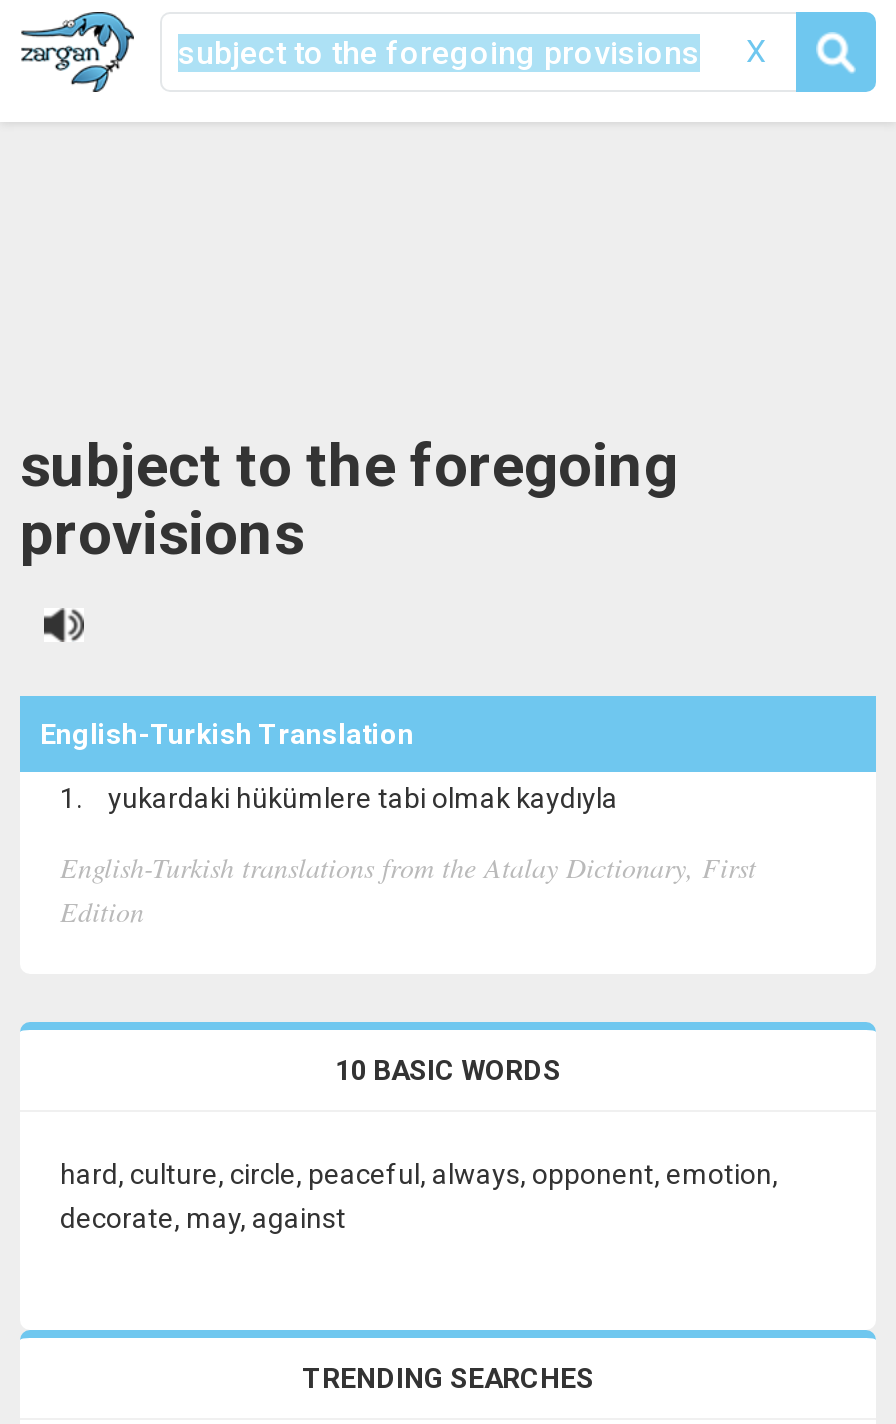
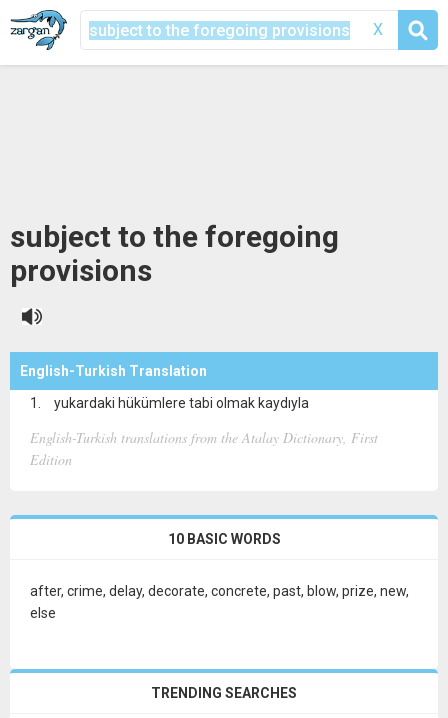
[60,1158,778,1234] hard, culture, circle, peaceful, always, opponent, emotion, | decorate, may, against -> [30,583,409,621] after, crime, delay, decorate, concrete, past, blow, prize, new, | else

